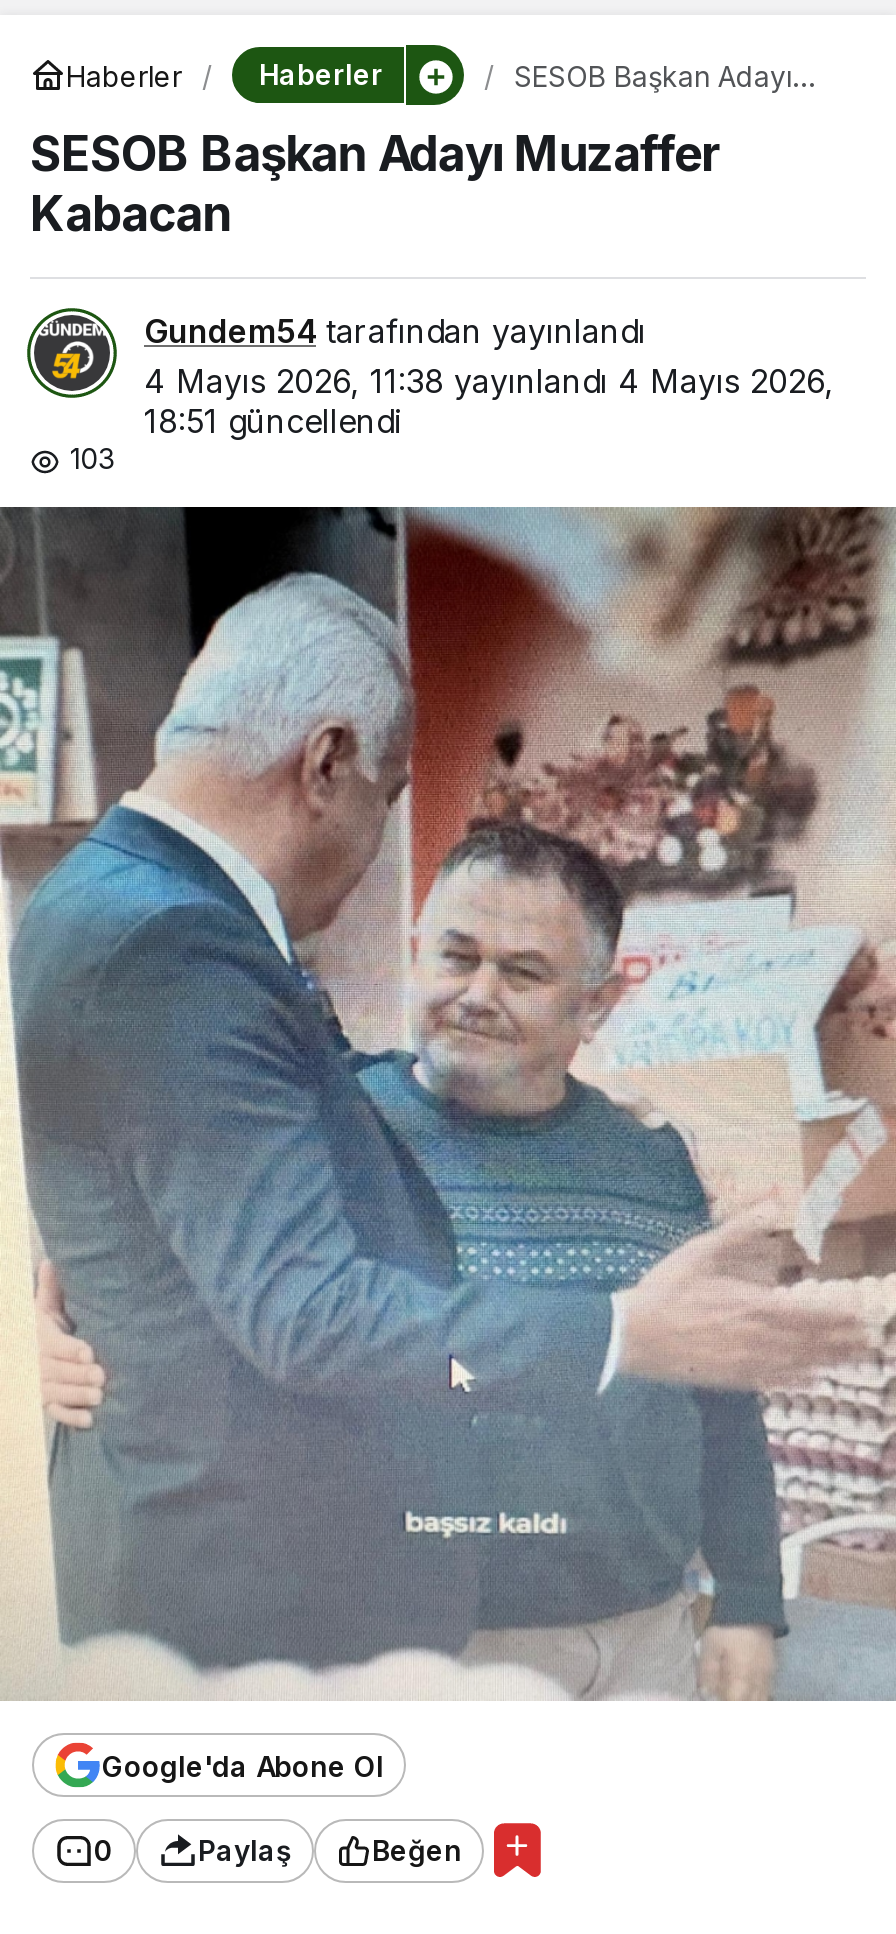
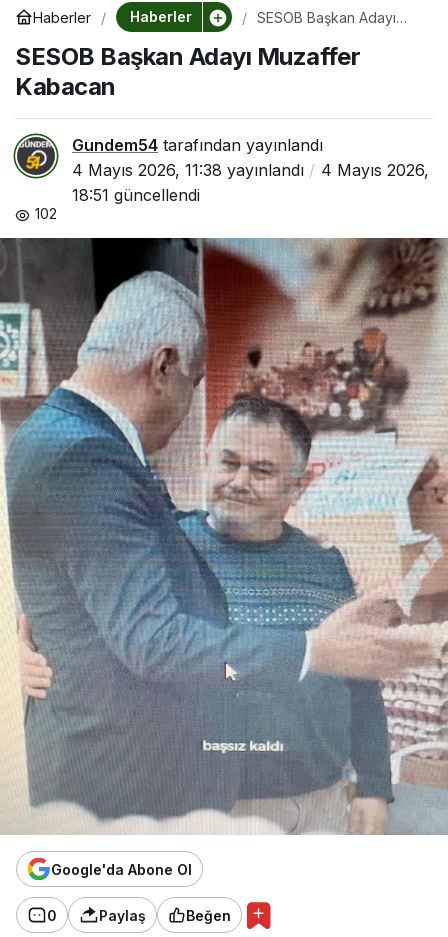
[70,442,114,476] 103 -> [35,205,57,222] 102

